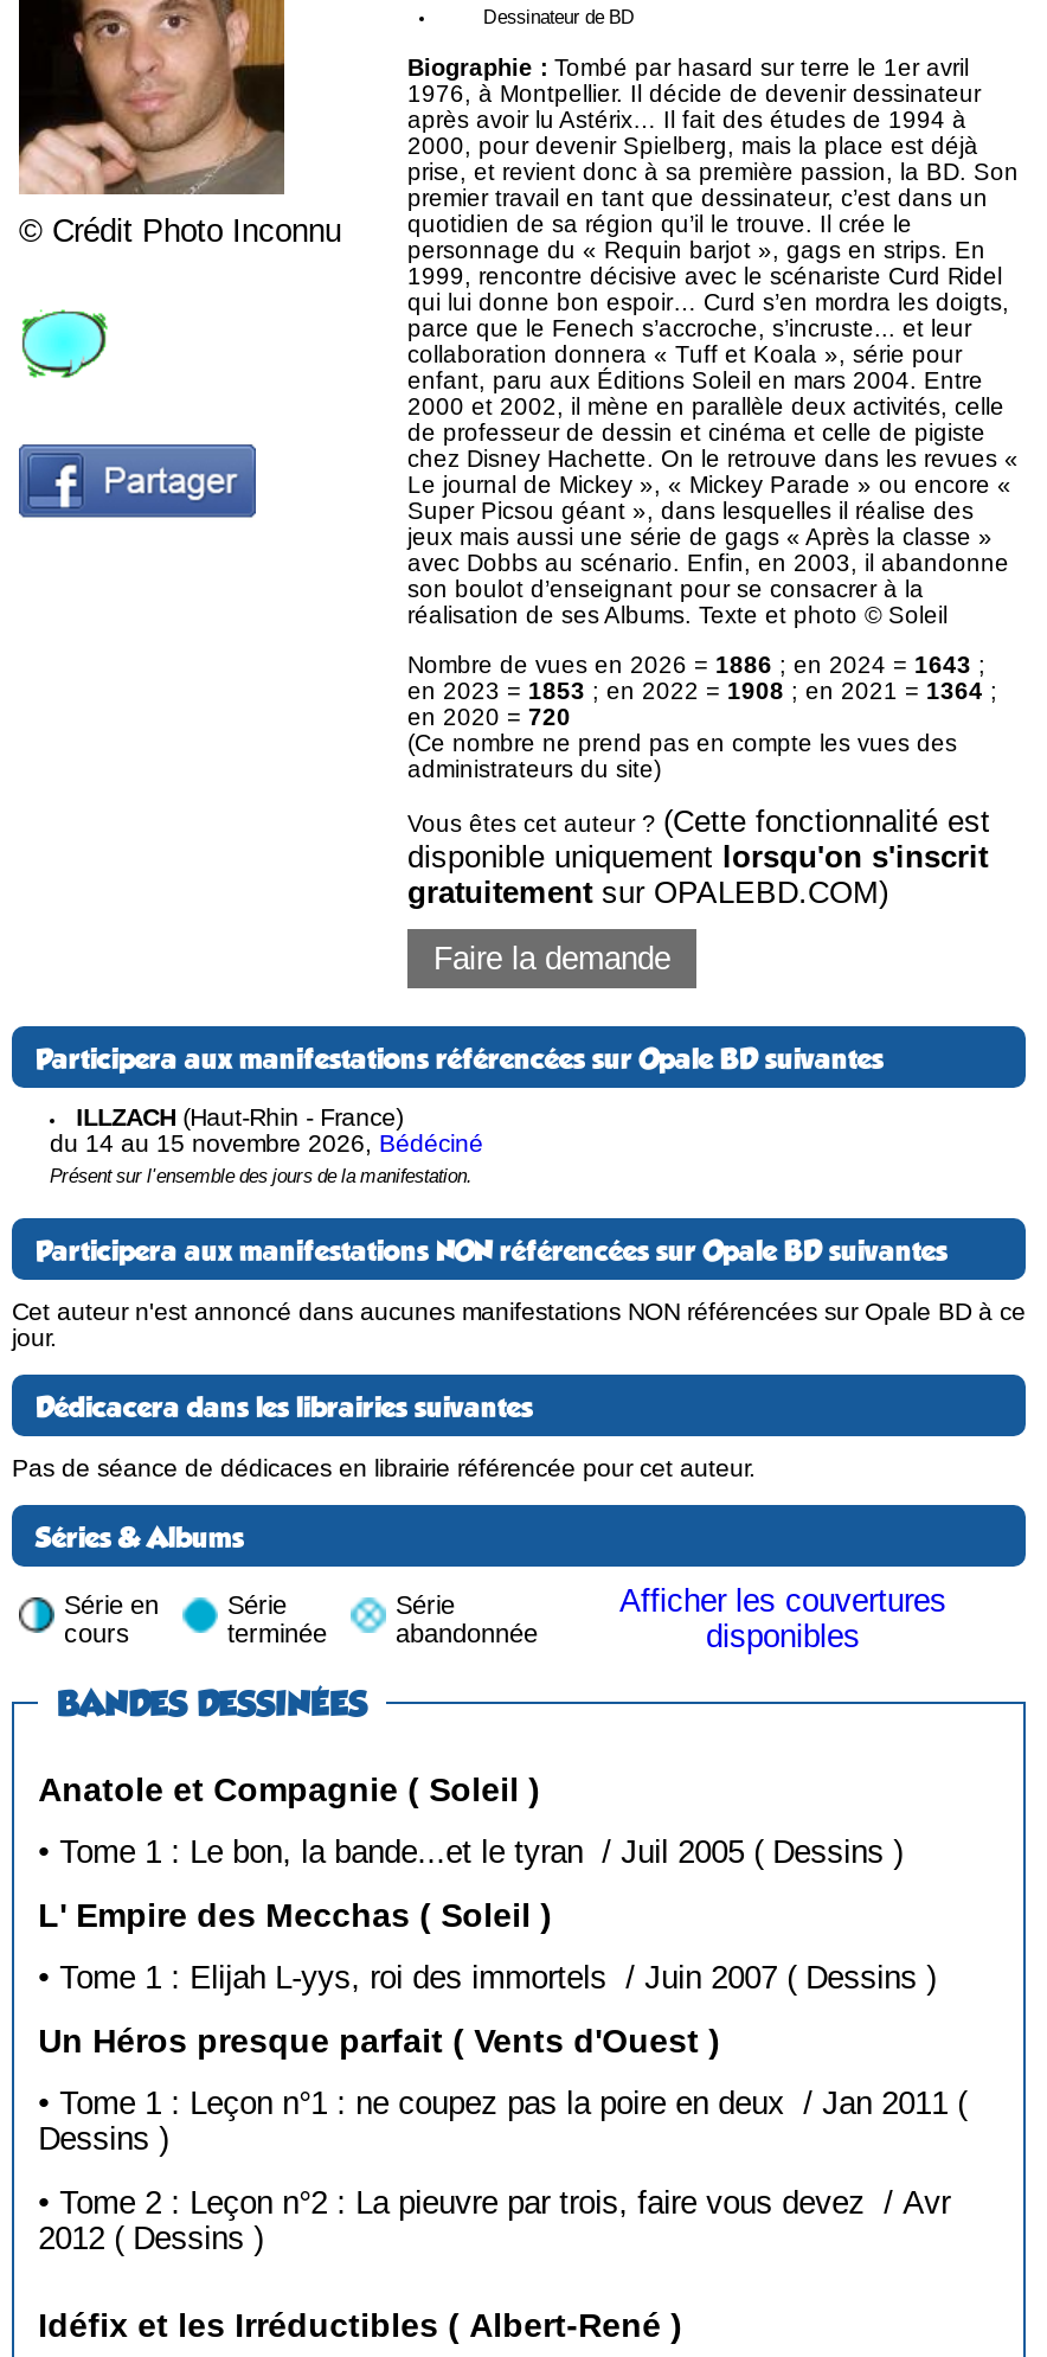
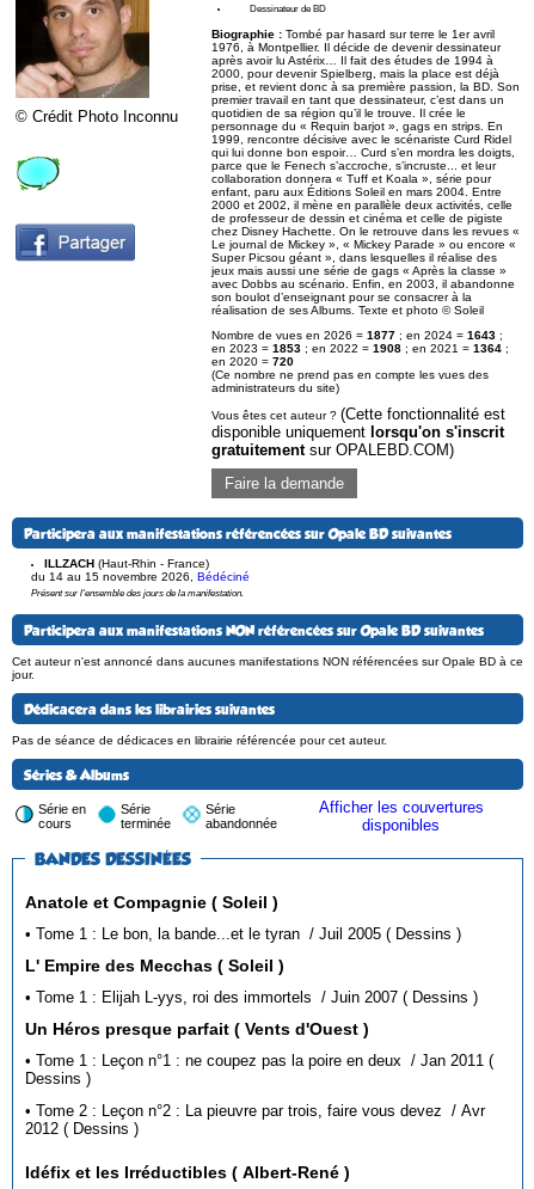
[407,651,985,677] Nombre de vues en 2026 = 1886; en 2024 = 1643; -> [211,328,503,342] Nombre de vues en 2026 = 1877; en 2024 = 1643;

